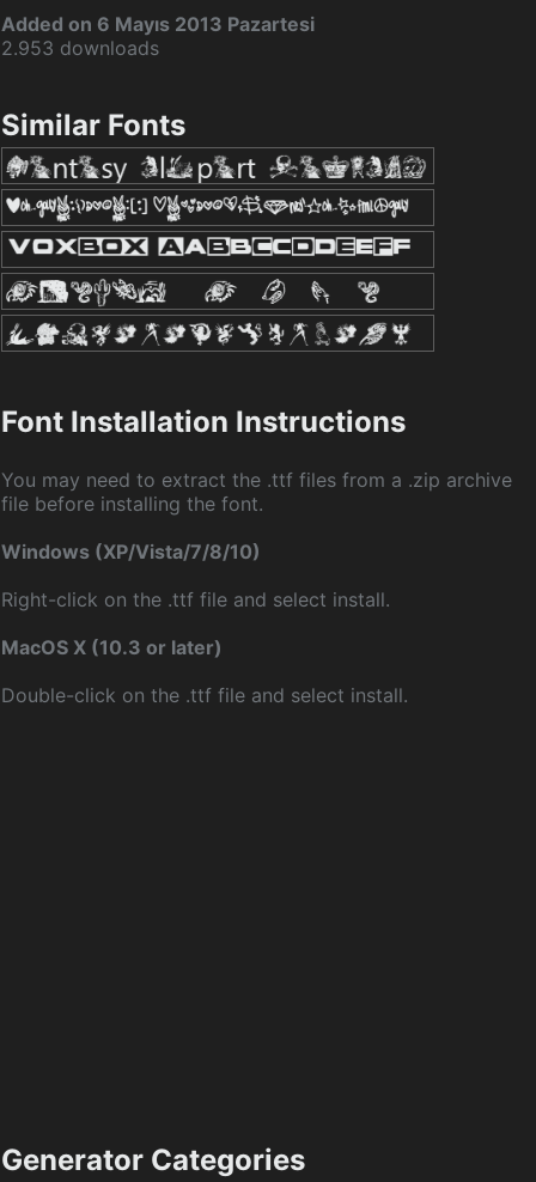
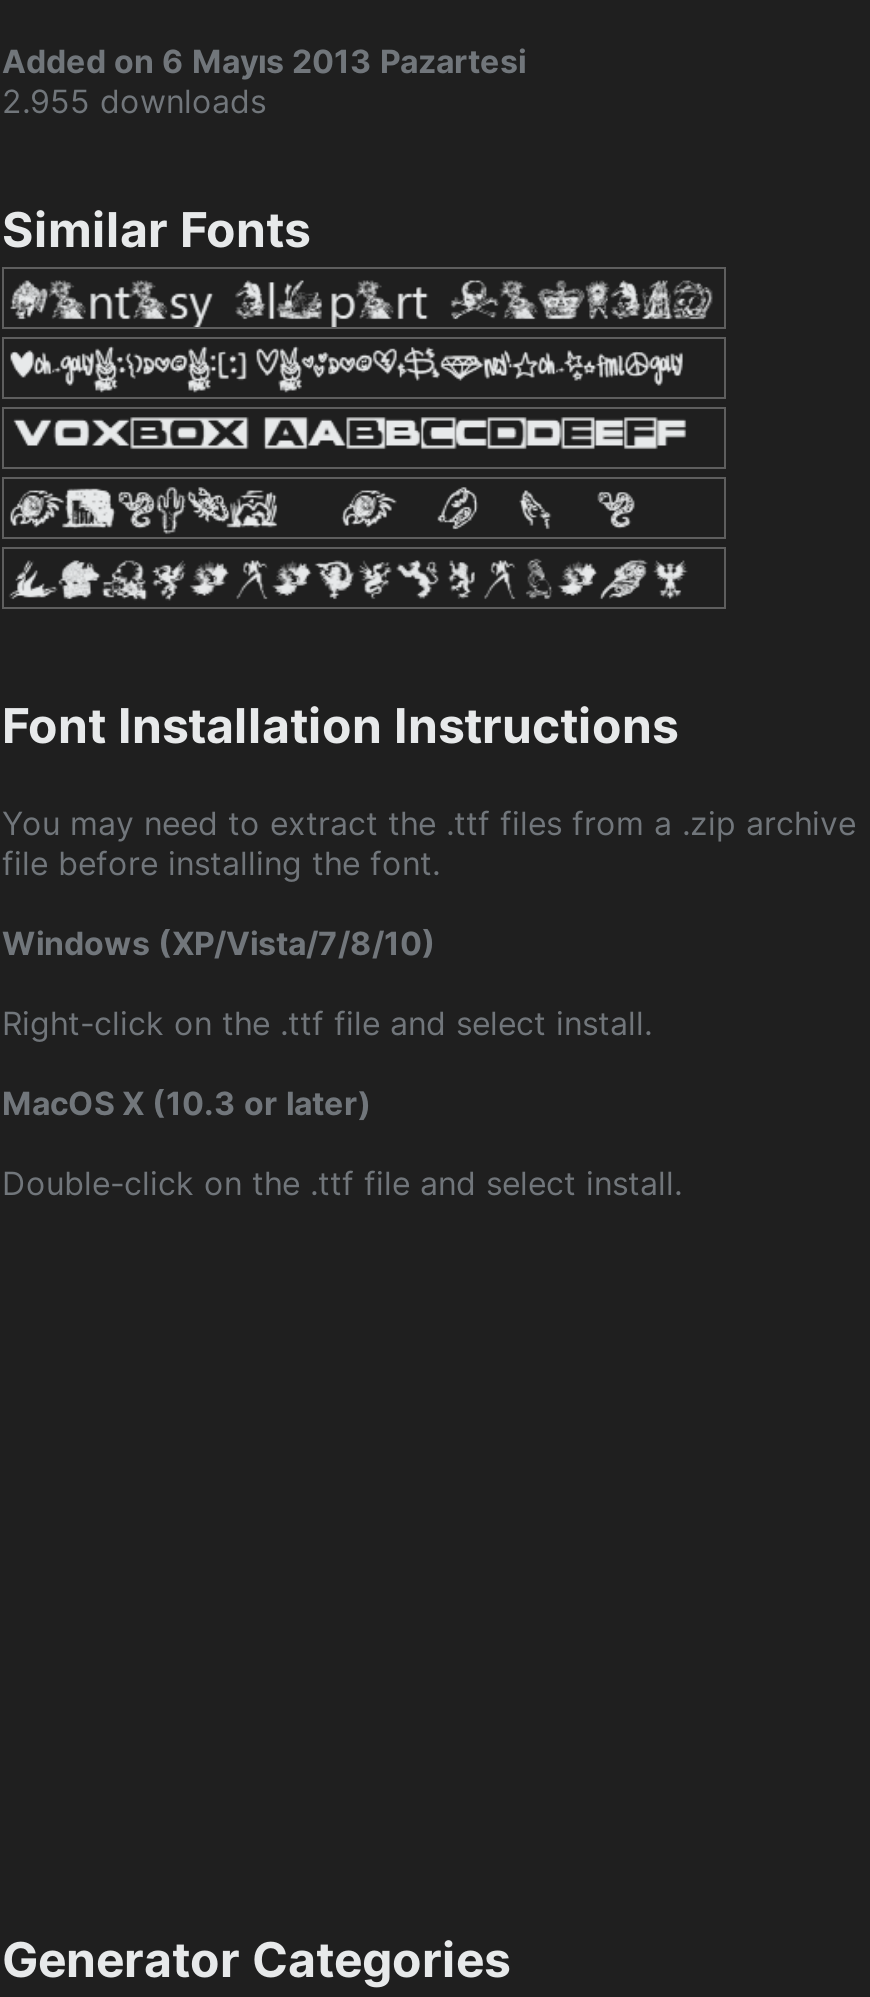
[1,36,159,60] 2.953 downloads -> [2,81,266,121] 2.955 downloads

